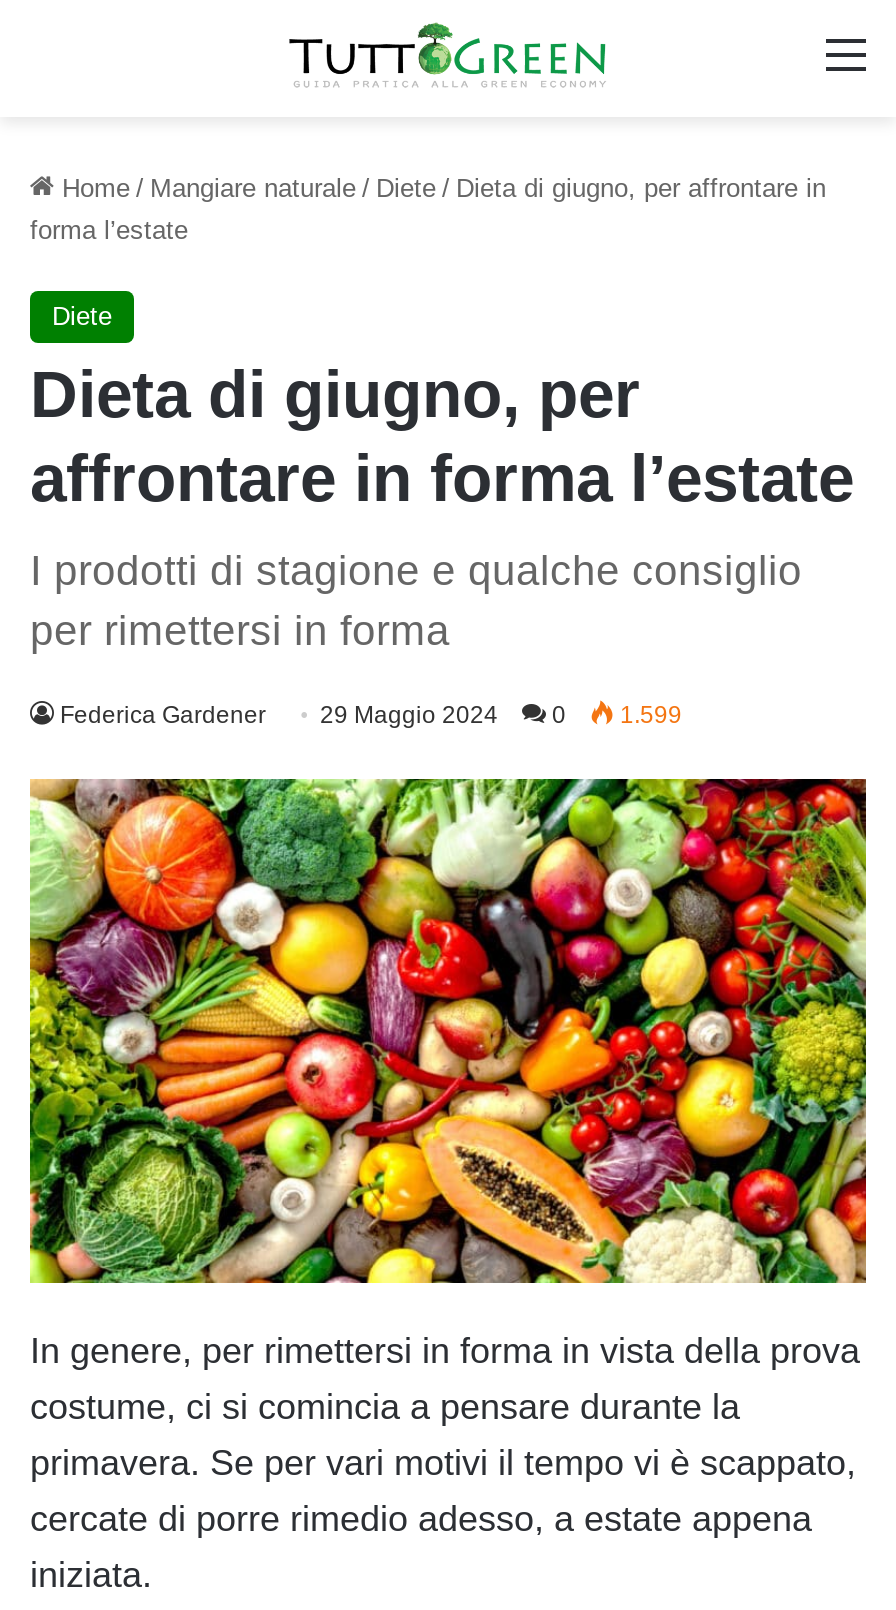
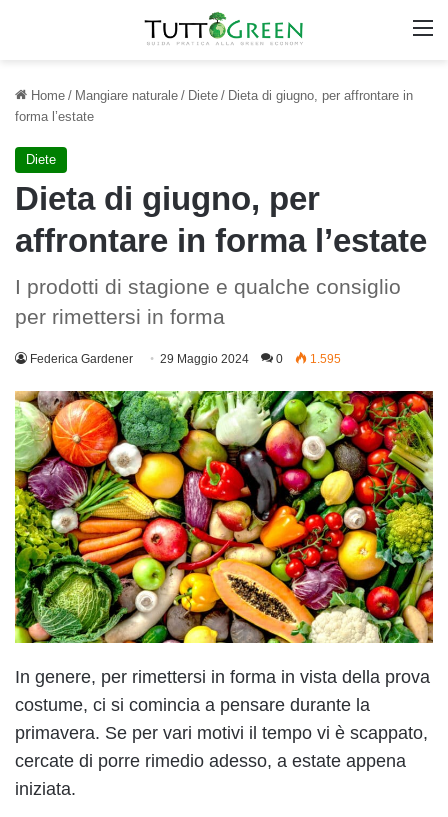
[60,702,682,730] Federica Gardener 29 Maggio 2024 0 1.599 -> [30,352,341,366] Federica Gardener 29 Maggio 2024 0 1.595

